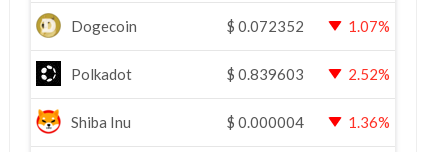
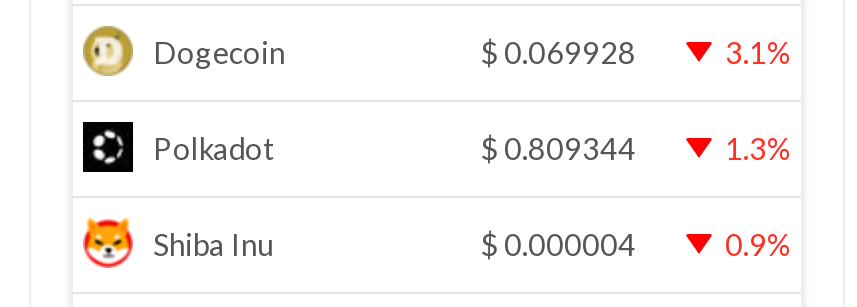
[225,17,303,35] $ 0.072352 -> [480,34,636,70] $ 0.069928
[348,17,390,35] 1.07% -> [725,34,791,70] 3.1%
[225,65,303,83] $ 0.839603 -> [480,130,636,166] $ 0.809344
[348,65,390,83] 2.52% -> [725,130,791,166] 1.3%
[348,113,390,131] 1.36% -> [725,226,791,262] 0.9%

